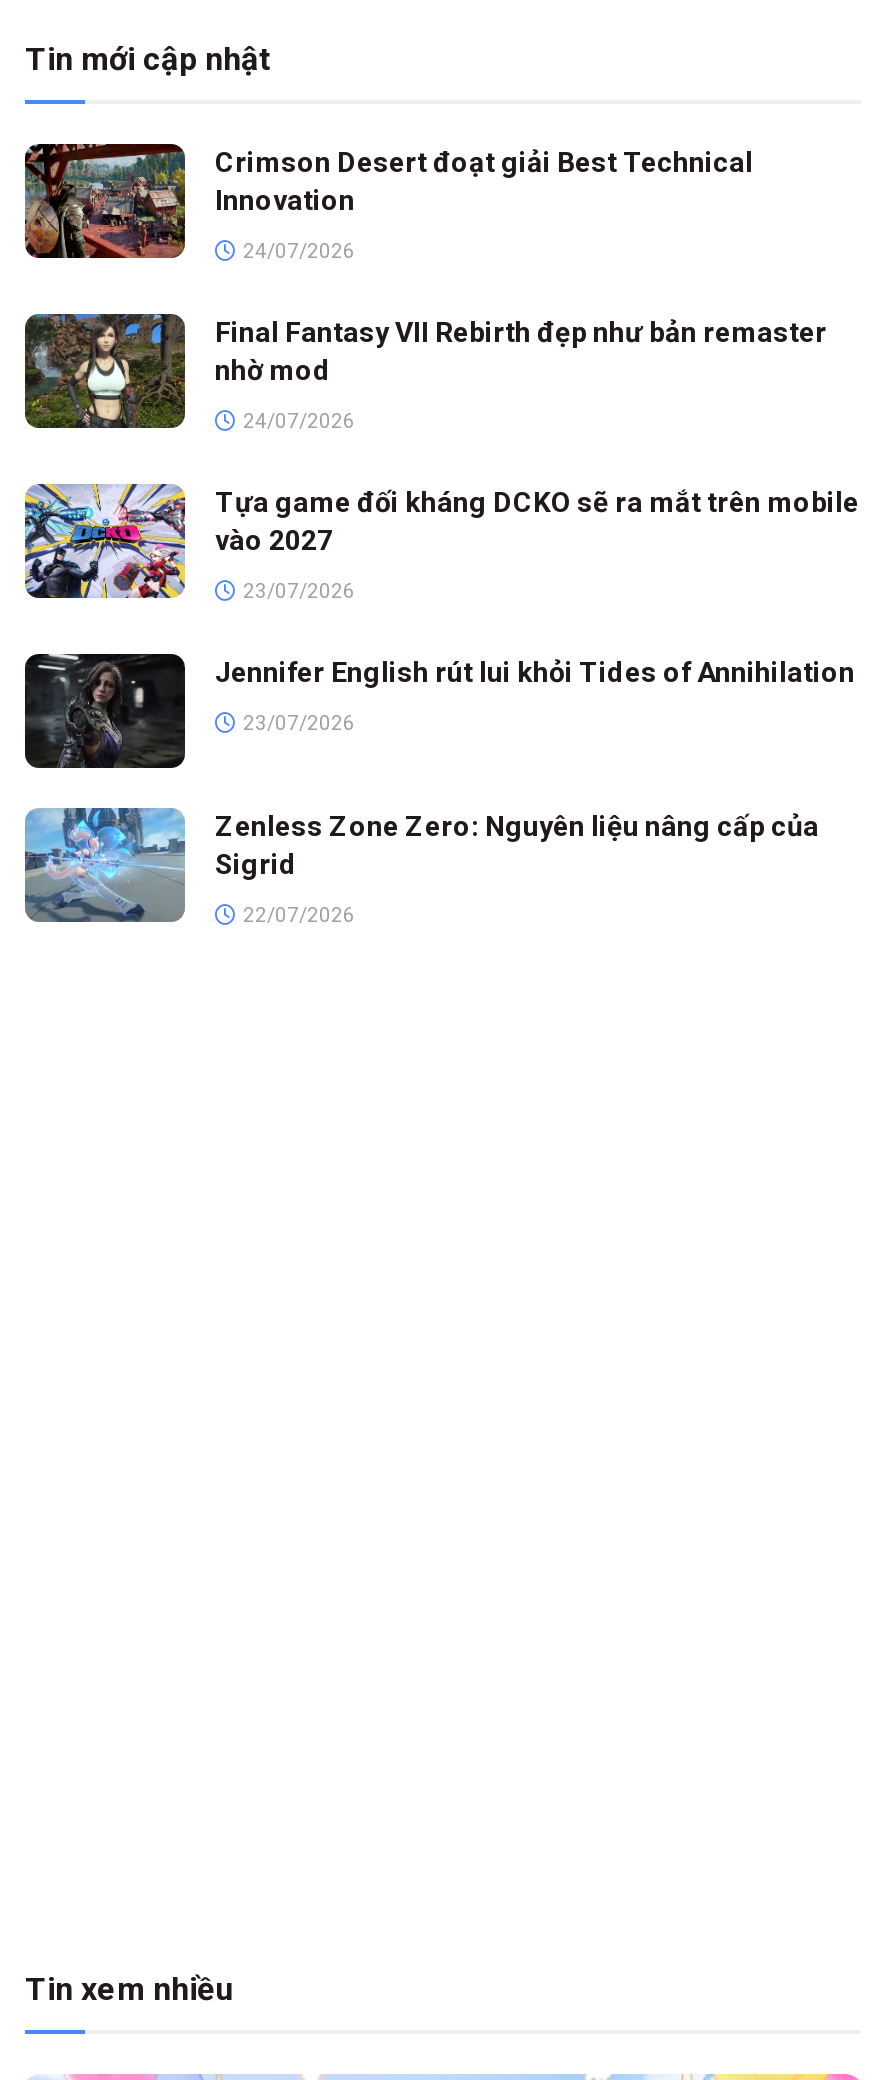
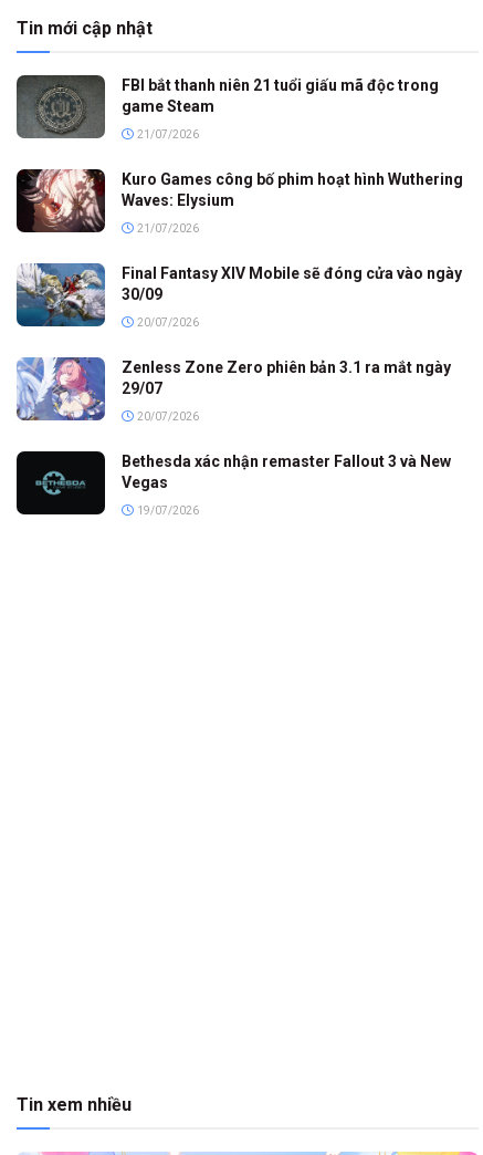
[25,142,753,260] [image] | Crimson Desert đoạt giải Best Technical | Innovation -> [18,75,439,139] [image] | FBI bắt thanh niên 21 tuổi giấu mã độc trong | game Steam
[239,239,355,261] 24/07/2026 -> [135,128,199,140] 21/07/2026
[25,312,827,428] [image] | Final Fantasy VII Rebirth đẹp như bản remaster | nhờ mod -> [18,168,463,232] [image] | Kuro Games công bố phim hoạt hình Wuthering | Waves: Elysium
[239,409,355,431] 24/07/2026 -> [135,222,199,234] 21/07/2026
[23,482,859,600] [image] | Tựa game đối kháng DCKO sẽ ra mắt trên mobile | vào 2027 -> [17,262,462,327] [image] | Final Fantasy XIV Mobile sẽ đóng cửa vào ngày | 30/09
[239,579,355,601] 23/07/2026 -> [135,316,199,328] 20/07/2026
[23,652,855,770] [image] | Jennifer English rút lui khỏi Tides of Annihilation -> [17,356,451,422] [image] | Zenless Zone Zero phiên bản 3.1 ra mắt ngày | 29/07
[239,711,355,733] 23/07/2026 -> [135,410,199,422] 20/07/2026
[23,806,819,924] [image] | Zenless Zone Zero: Nguyên liệu nâng cấp của | Sigrid -> [15,450,451,516] [image] | Bethesda xác nhận remaster Fallout 3 và New | Vegas
[239,904,355,926] 22/07/2026 -> [135,504,199,516] 19/07/2026

